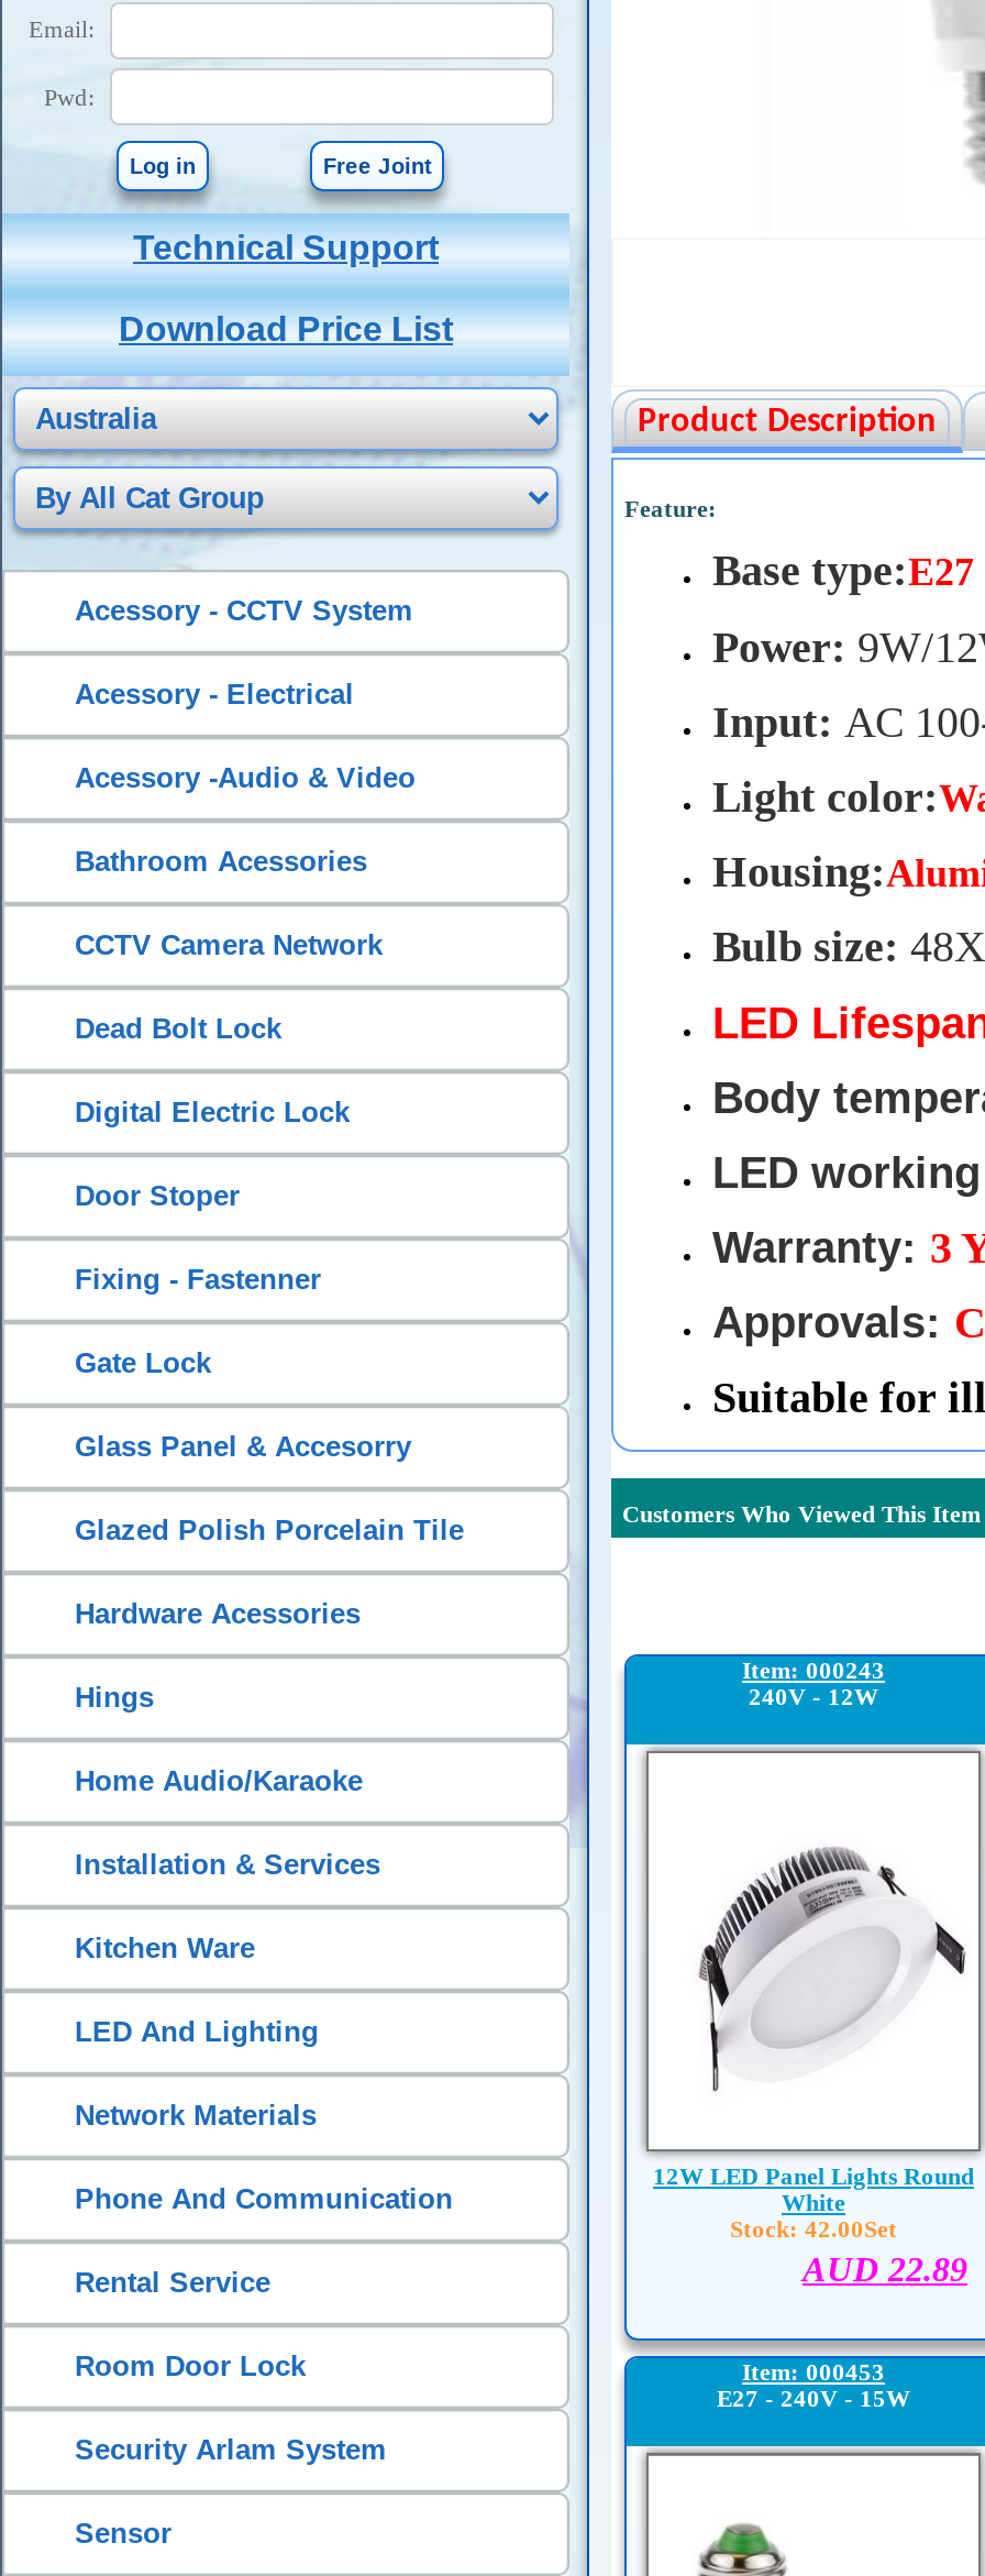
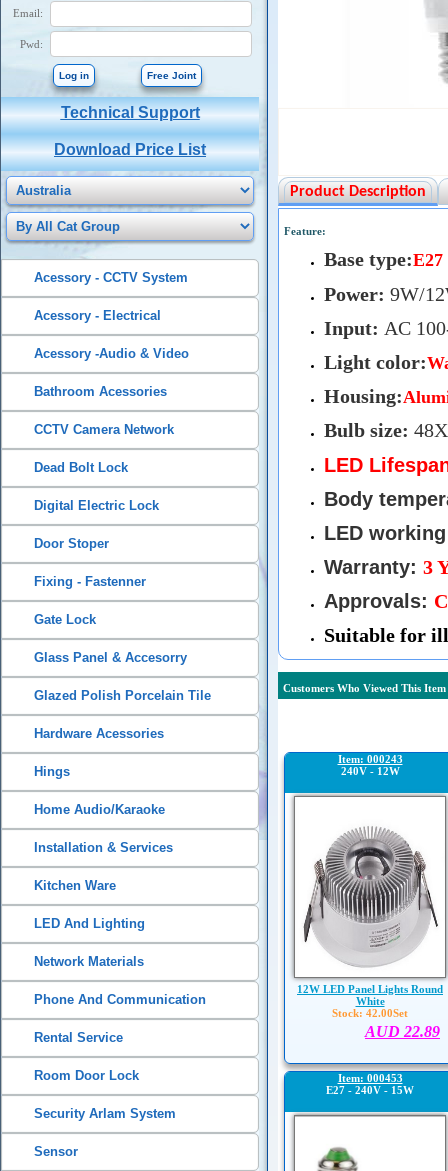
[668,1821,967,2127] [image] -> [303,826,439,968] [image]

